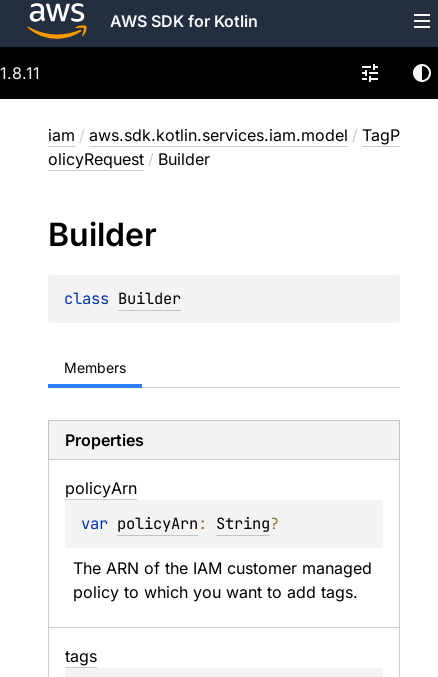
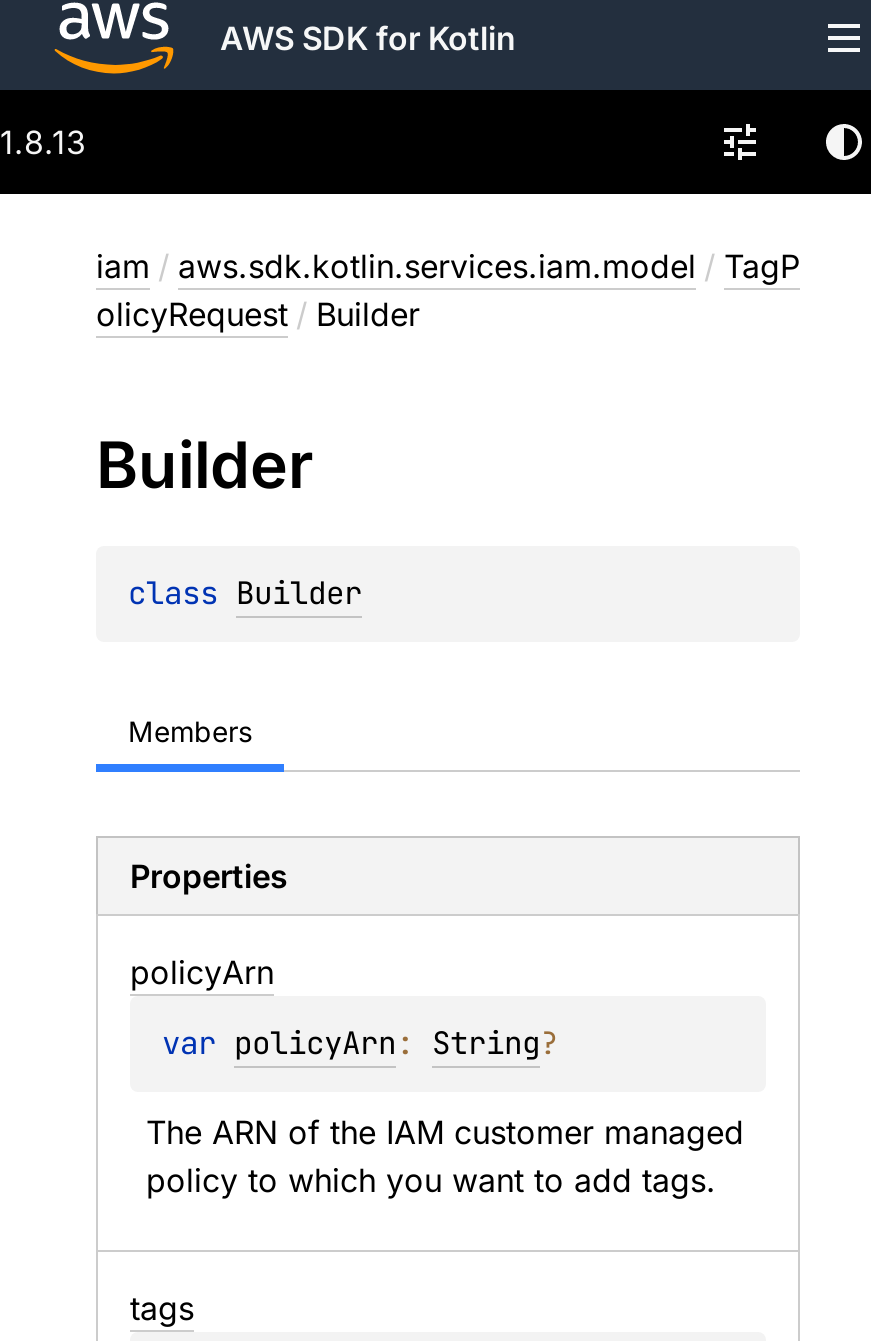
[0,63,40,83] 1.8.11 -> [0,122,86,162] 1.8.13

